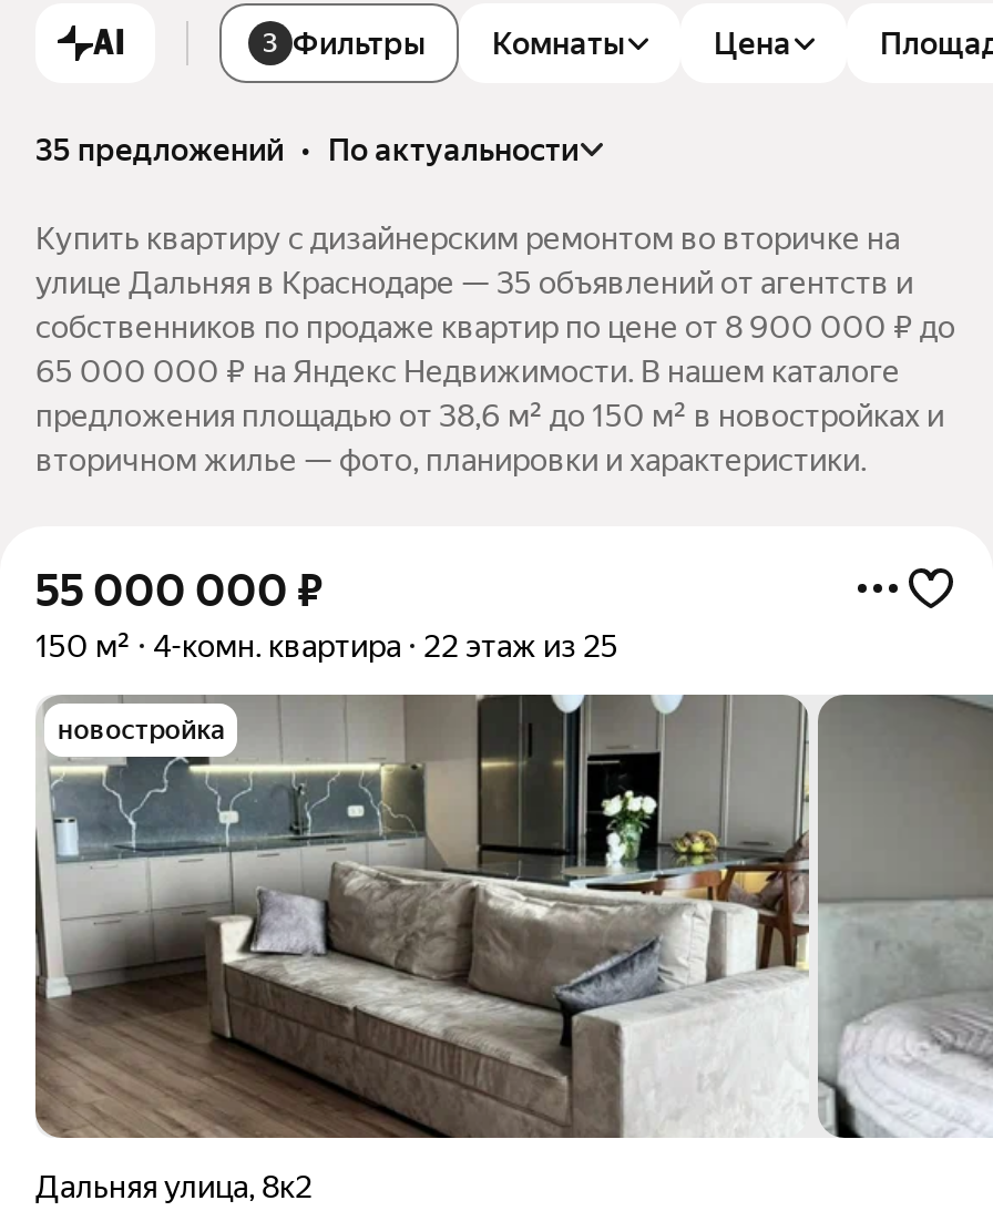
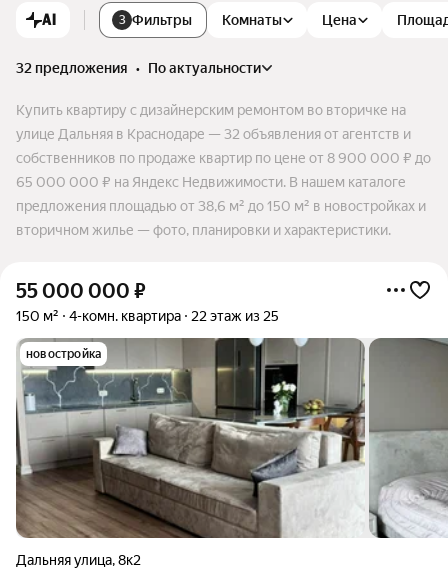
[35,132,579,168] 35 предложений • по актуальности -> [16,60,261,76] 32 предложения • по актуальности
[35,265,913,301] улице Дальняя в Краснодаре — 35 объявлений от агентств и -> [16,126,411,142] улице Дальняя в Краснодаре — 32 объявления от агентств и

